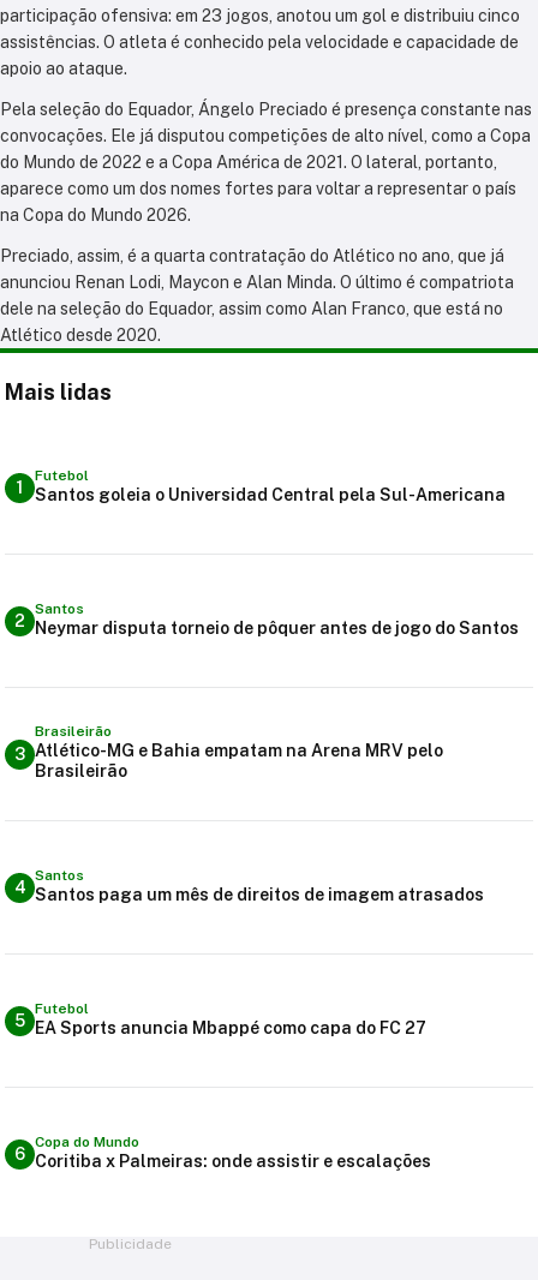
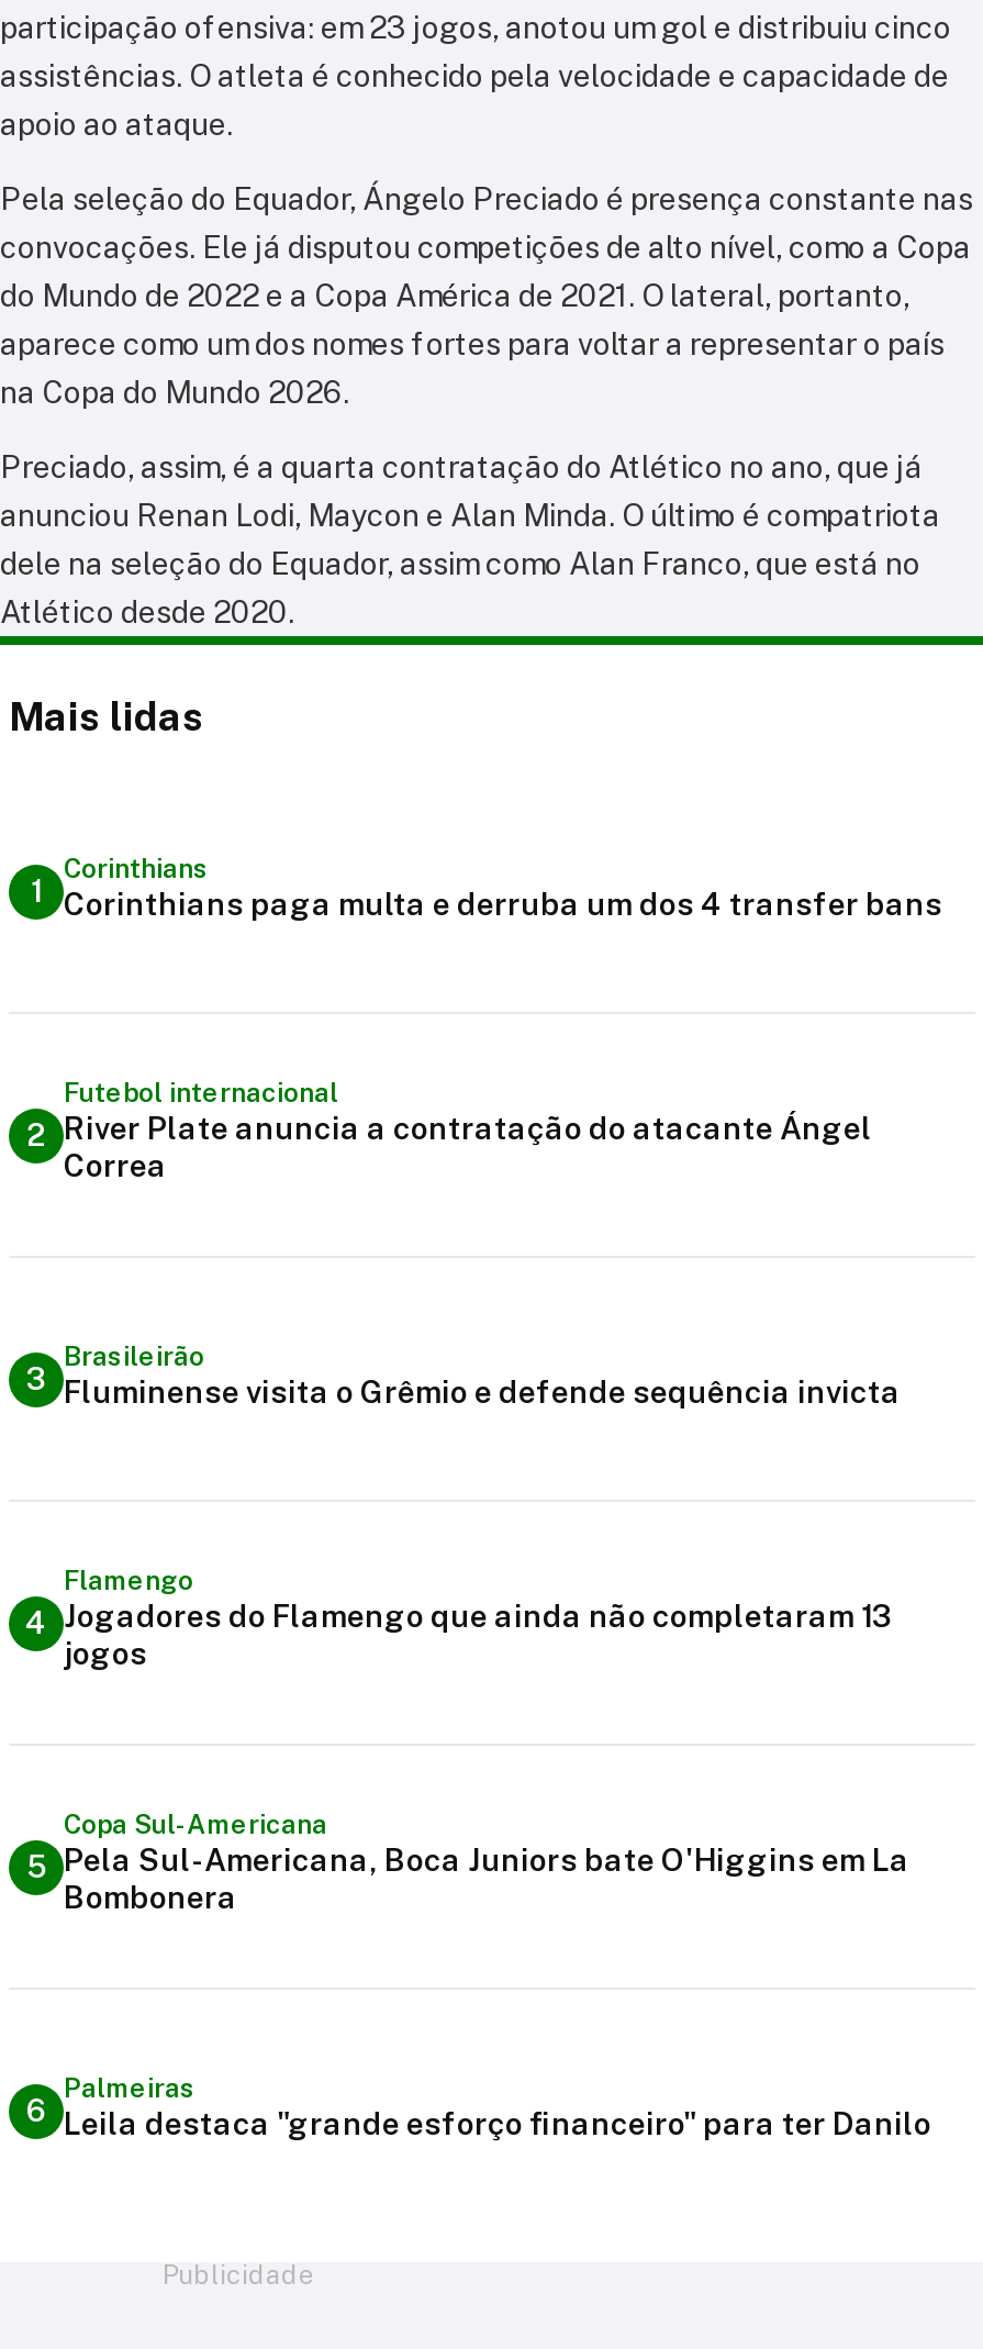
[35,466,506,504] Futebol | Santos goleia o Universidad Central pela Sul-Americana -> [64,853,942,921] Corinthians | Corinthians paga multa e derruba um dos 4 transfer bans
[35,600,519,637] Santos | Neymar disputa torneio de pôquer antes de jogo do Santos -> [64,1078,872,1183] Futebol internacional | River Plate anuncia a contratação do atacante Ángel | Correa
[35,741,443,780] Atlético-MG e Bahia empatam na Arena MRV pelo | Brasileirão -> [64,1373,901,1409] Fluminense visita o Grêmio e defende sequência invicta
[35,866,484,904] Santos | Santos paga um mês de direitos de imagem atrasados -> [64,1566,892,1671] Flamengo | Jogadores do Flamengo que ainda não completaram 13 | jogos
[35,1000,426,1037] Futebol | EA Sports anuncia Mbappé como capa do FC 27 -> [64,1810,909,1915] Copa Sul-Americana | Pela Sul-Americana, Boca Juniors bate O'Higgins em La | Bombonera
[35,1133,431,1170] Copa do Mundo | Coritiba x Palmeiras: onde assistir e escalações -> [64,2072,931,2140] Palmeiras | Leila destaca "grande esforço financeiro" para ter Danilo

